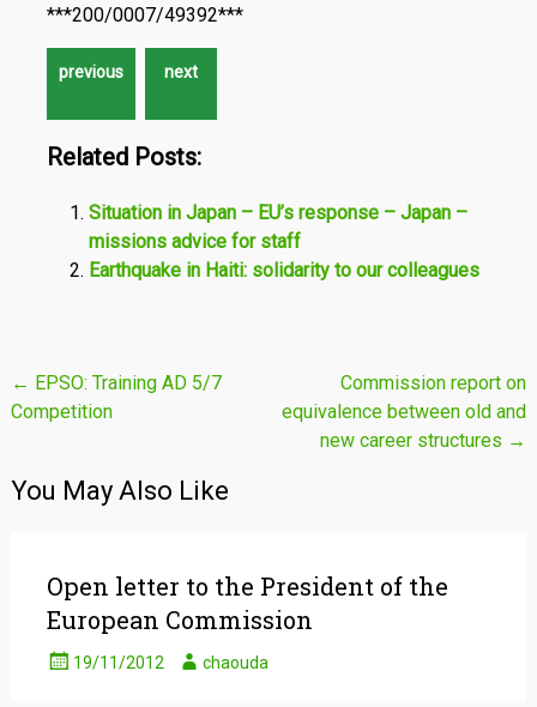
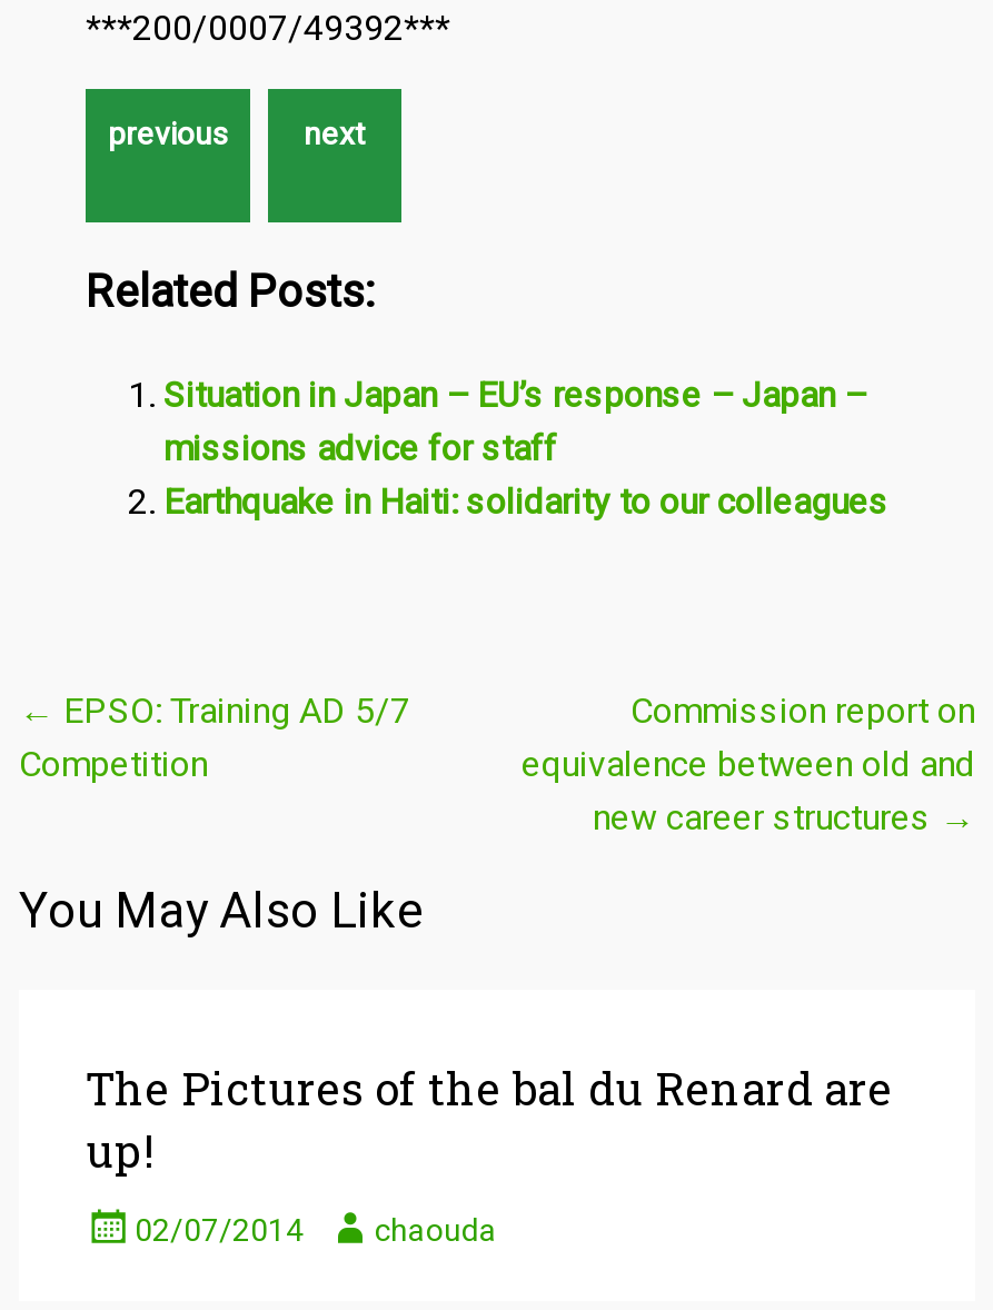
[47,570,448,635] Open letter to the President of the | European Commission -> [86,1059,893,1179] The Pictures of the bal du Renard are | up!
[73,653,268,672] 19/11/2012 chaouda -> [135,1212,497,1248] 02/07/2014 chaouda

